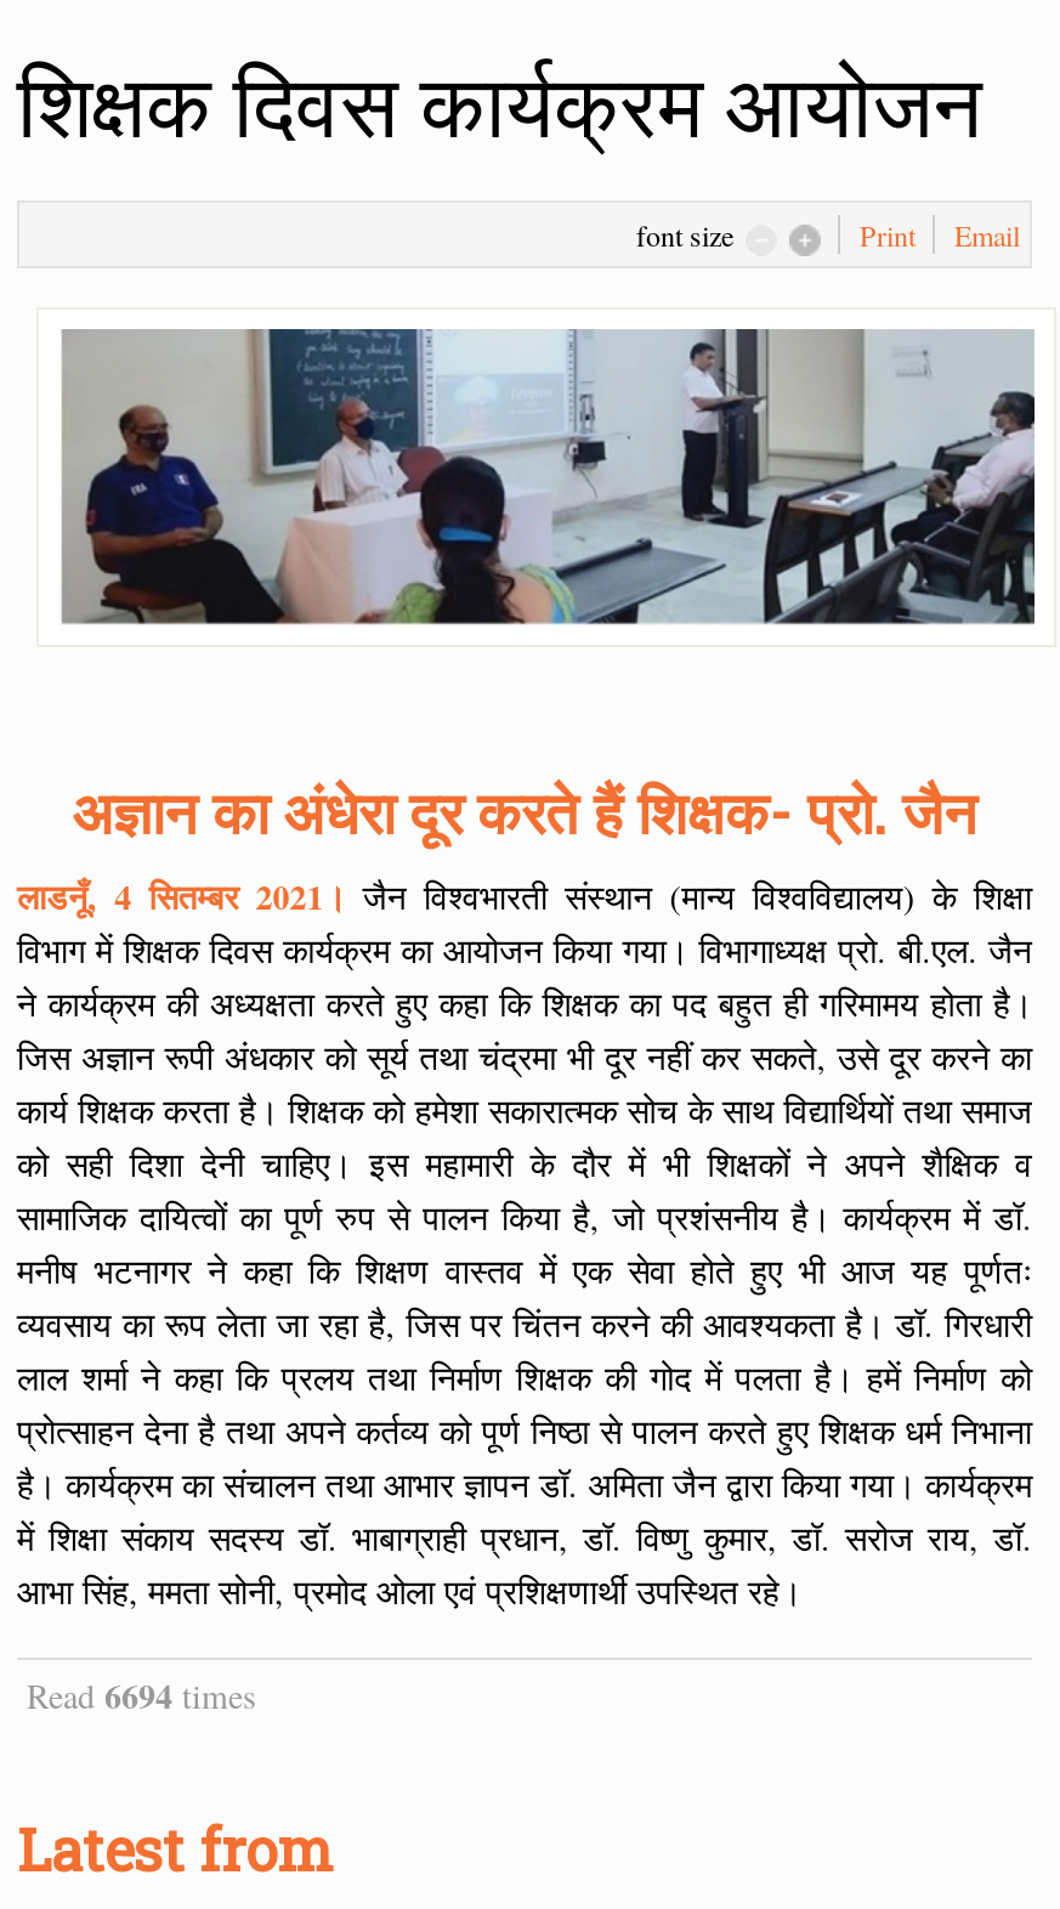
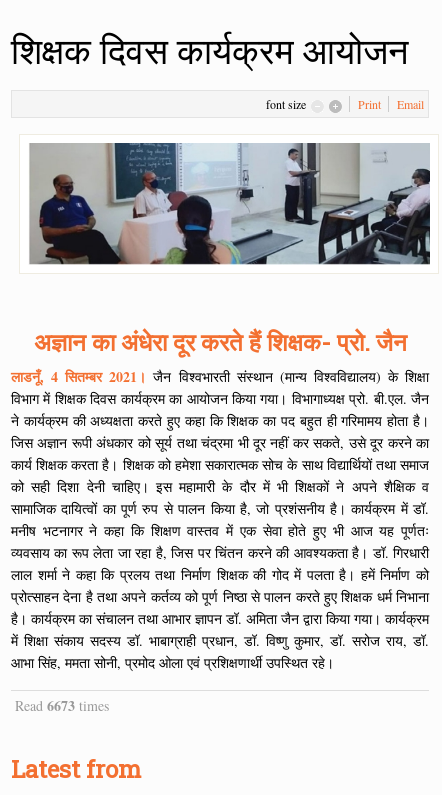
[27,1670,255,1721] Read 6694 times -> [15,695,109,716] Read 6673 times

